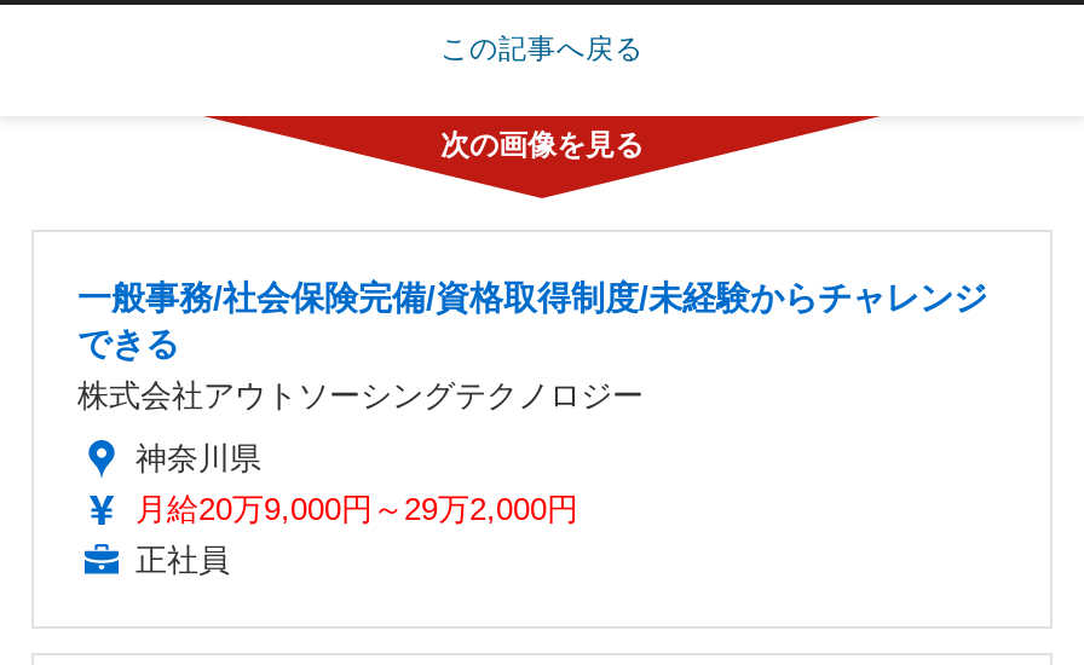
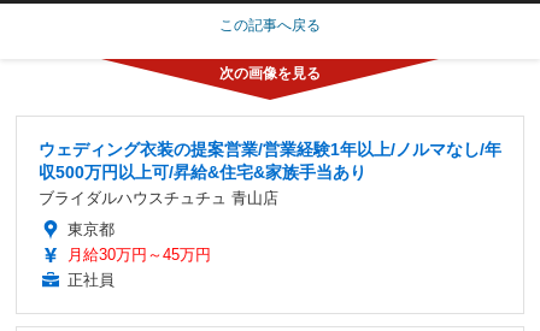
[77,277,987,413] 一般事務/社会保険完備/資格取得制度/未経験からチャレンジ | できる | 株式会社アウトソーシングテクノロジー -> [39,139,501,207] ウェディング衣装の提案営業/営業経験1年以上/ノルマなし/年 | 収500万円以上可/昇給&住宅&家族手当あり | ブライダルハウスチュチュ 青山店
[135,439,578,526] 神奈川県 | 月給20万9,000円～29万2,000円 -> [67,220,211,263] 東京都 | 月給30万円～45万円

